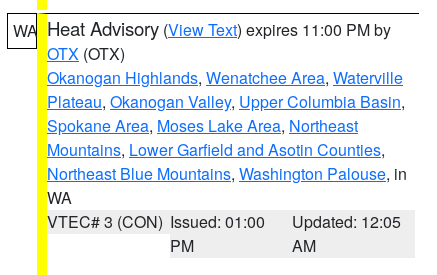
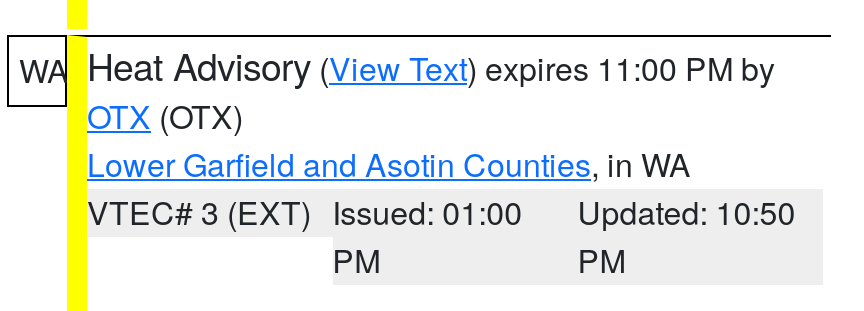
[47,66,407,233] Okanogan Highlands, Wenatchee Area, Waterville | Plateau, Okanogan Valley, Upper Columbia Basin, | Spokane Area, Moses Lake Area, Northeast | Mountains, Lower Garfield and Asotin Counties, | Northeast Blue Mountains, Washington Palouse, in | WA | VTEC# 3 (CON) Issued: 01:00 -> [87,141,691,235] Lower Garfield and Asotin Counties, in WA | VTEC# 3 (EXT) Issued: 01:00
[292,210,401,257] Updated: 12:05 | AM -> [577,189,795,283] Updated: 10:50 | PM

